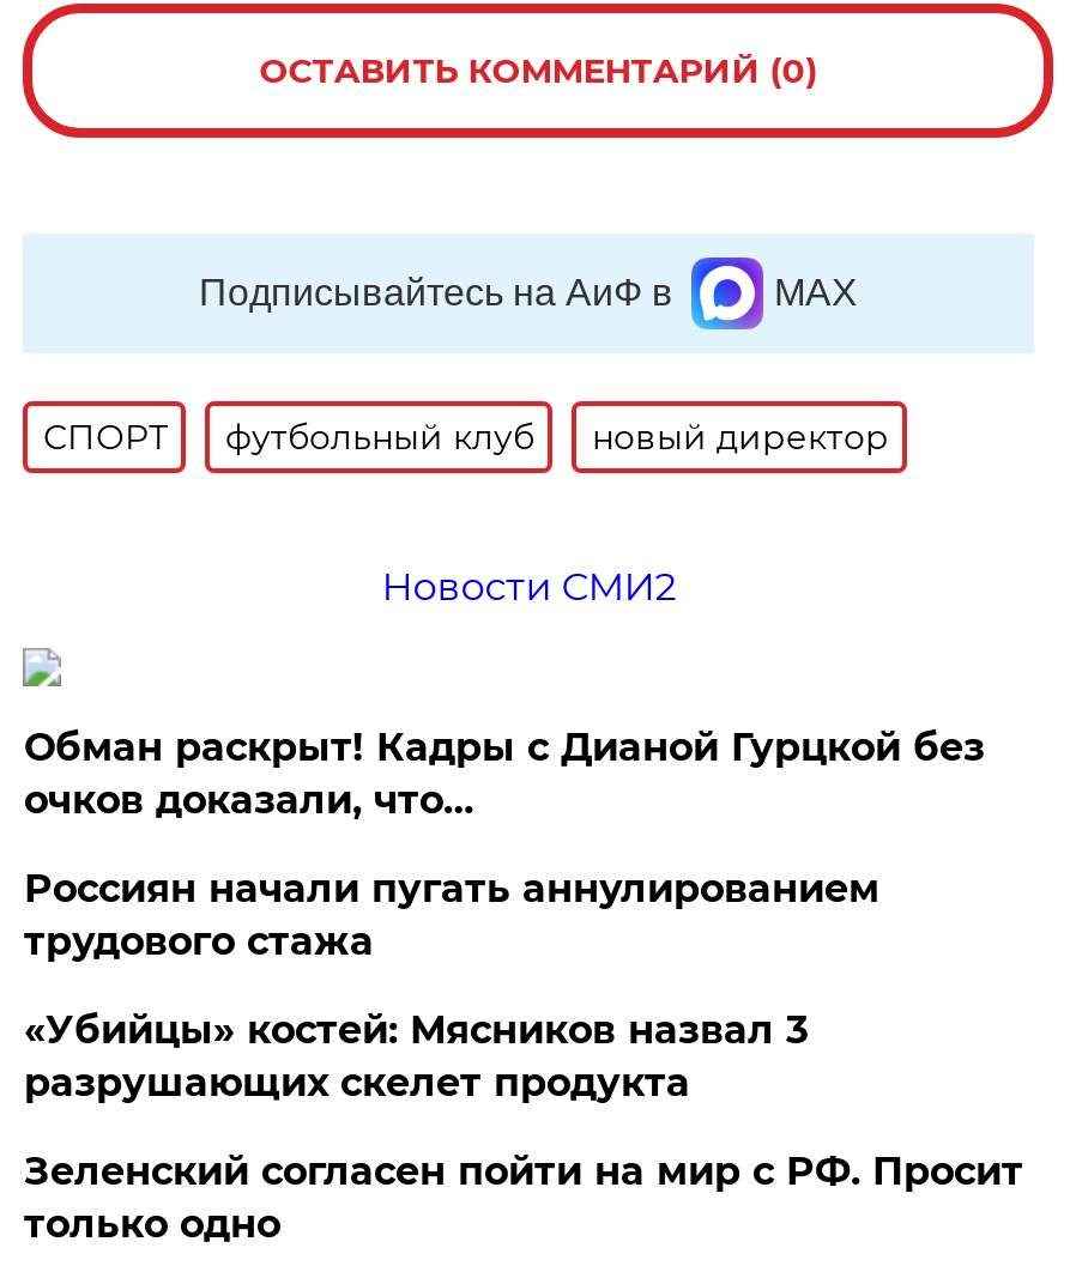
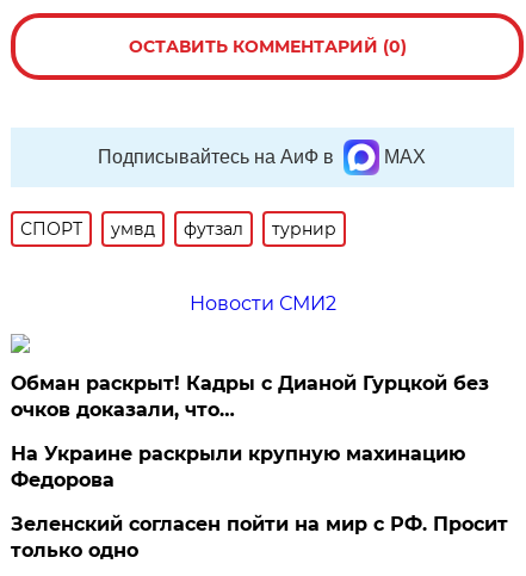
[225,416,889,459] футбольный клуб | новый директор -> [111,218,337,240] умвд | футзал | турнир
[24,866,879,1106] Россиян начали пугать аннулированием | трудового стажа | «Убийцы» костей: Мясников назвал 3 | разрушающих скелет продукта -> [11,442,466,491] На Украине раскрыли крупную махинацию | Федорова

